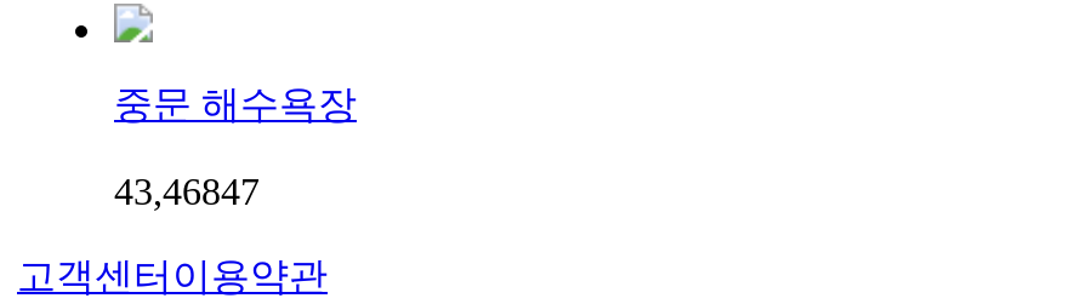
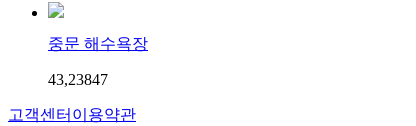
[114,172,260,213] 43,46847 -> [48,71,108,88] 43,23847

